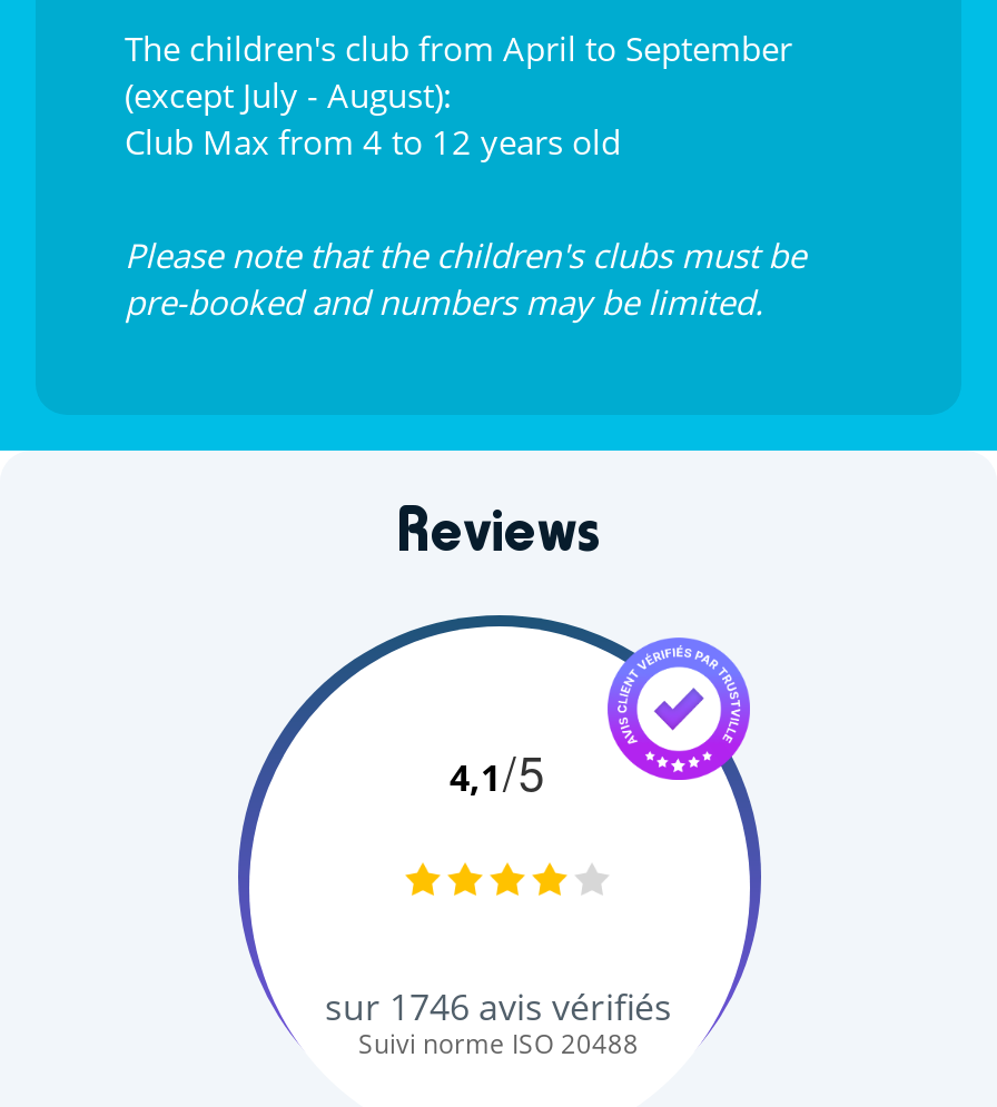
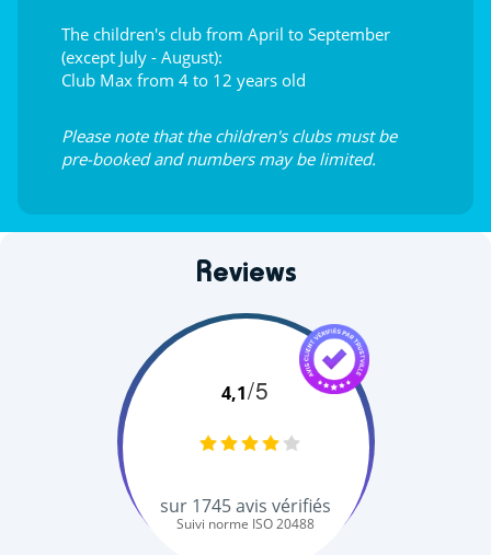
[325,982,672,1031] sur 1746 avis vérifiés -> [160,493,331,518] sur 1745 avis vérifiés

